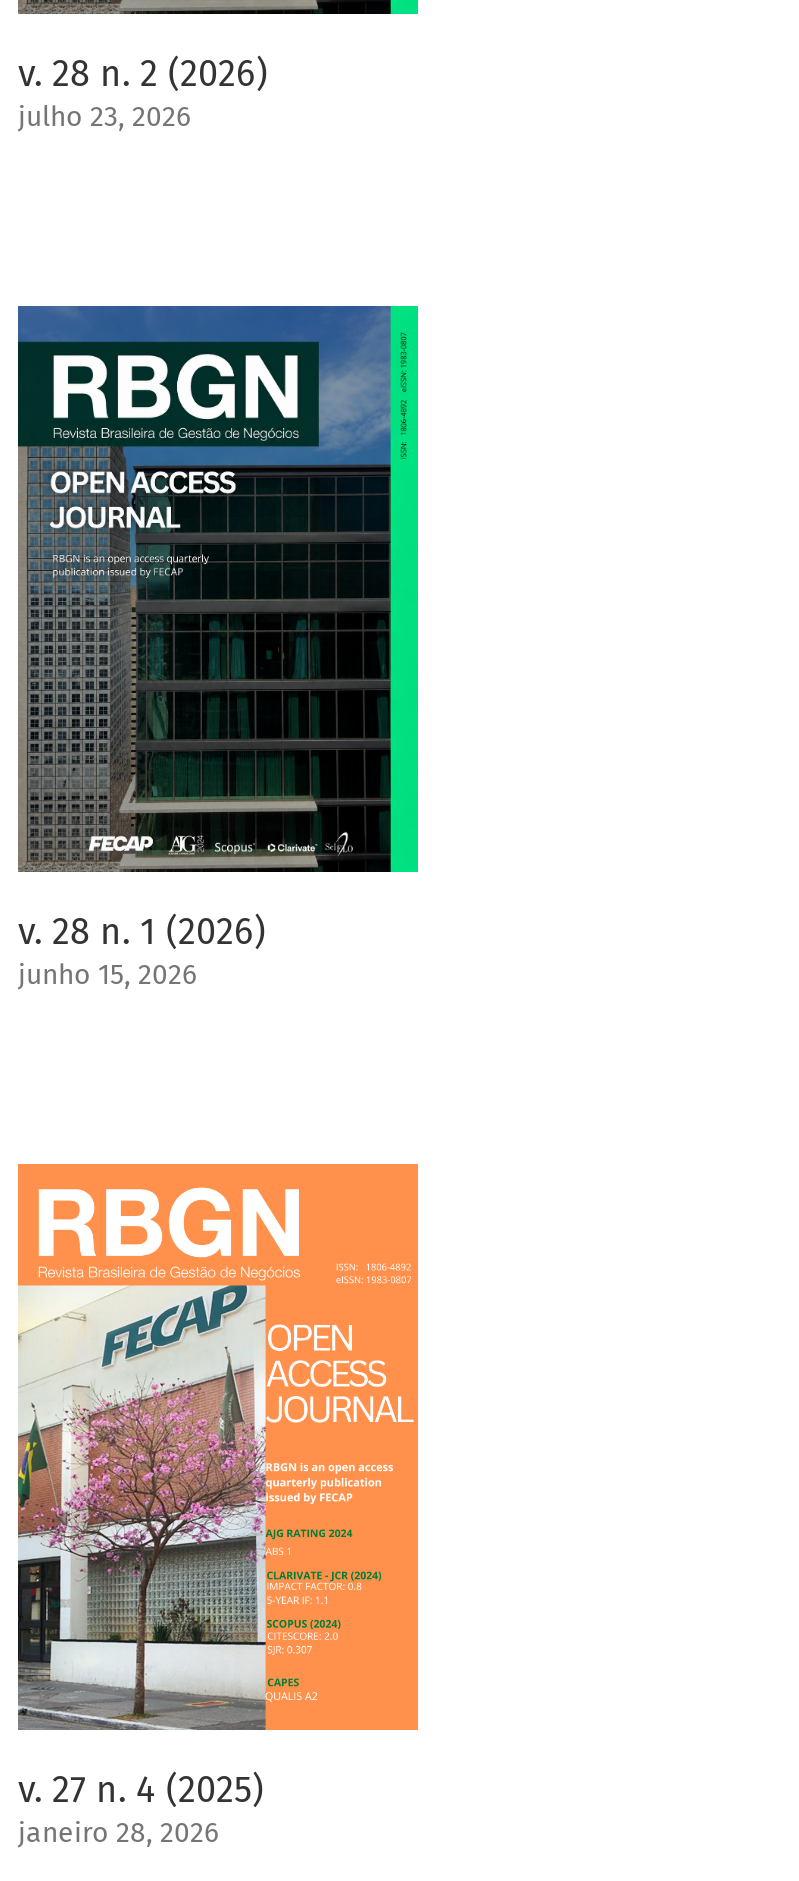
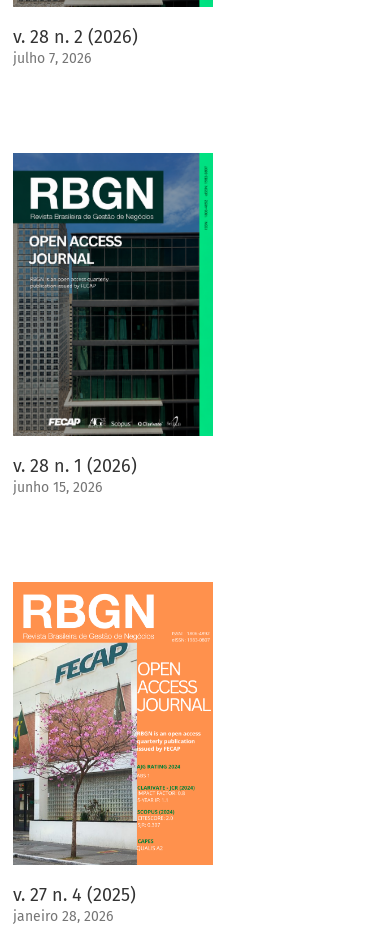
[18,101,190,135] julho 23, 2026 -> [13,50,91,67] julho 7, 2026

